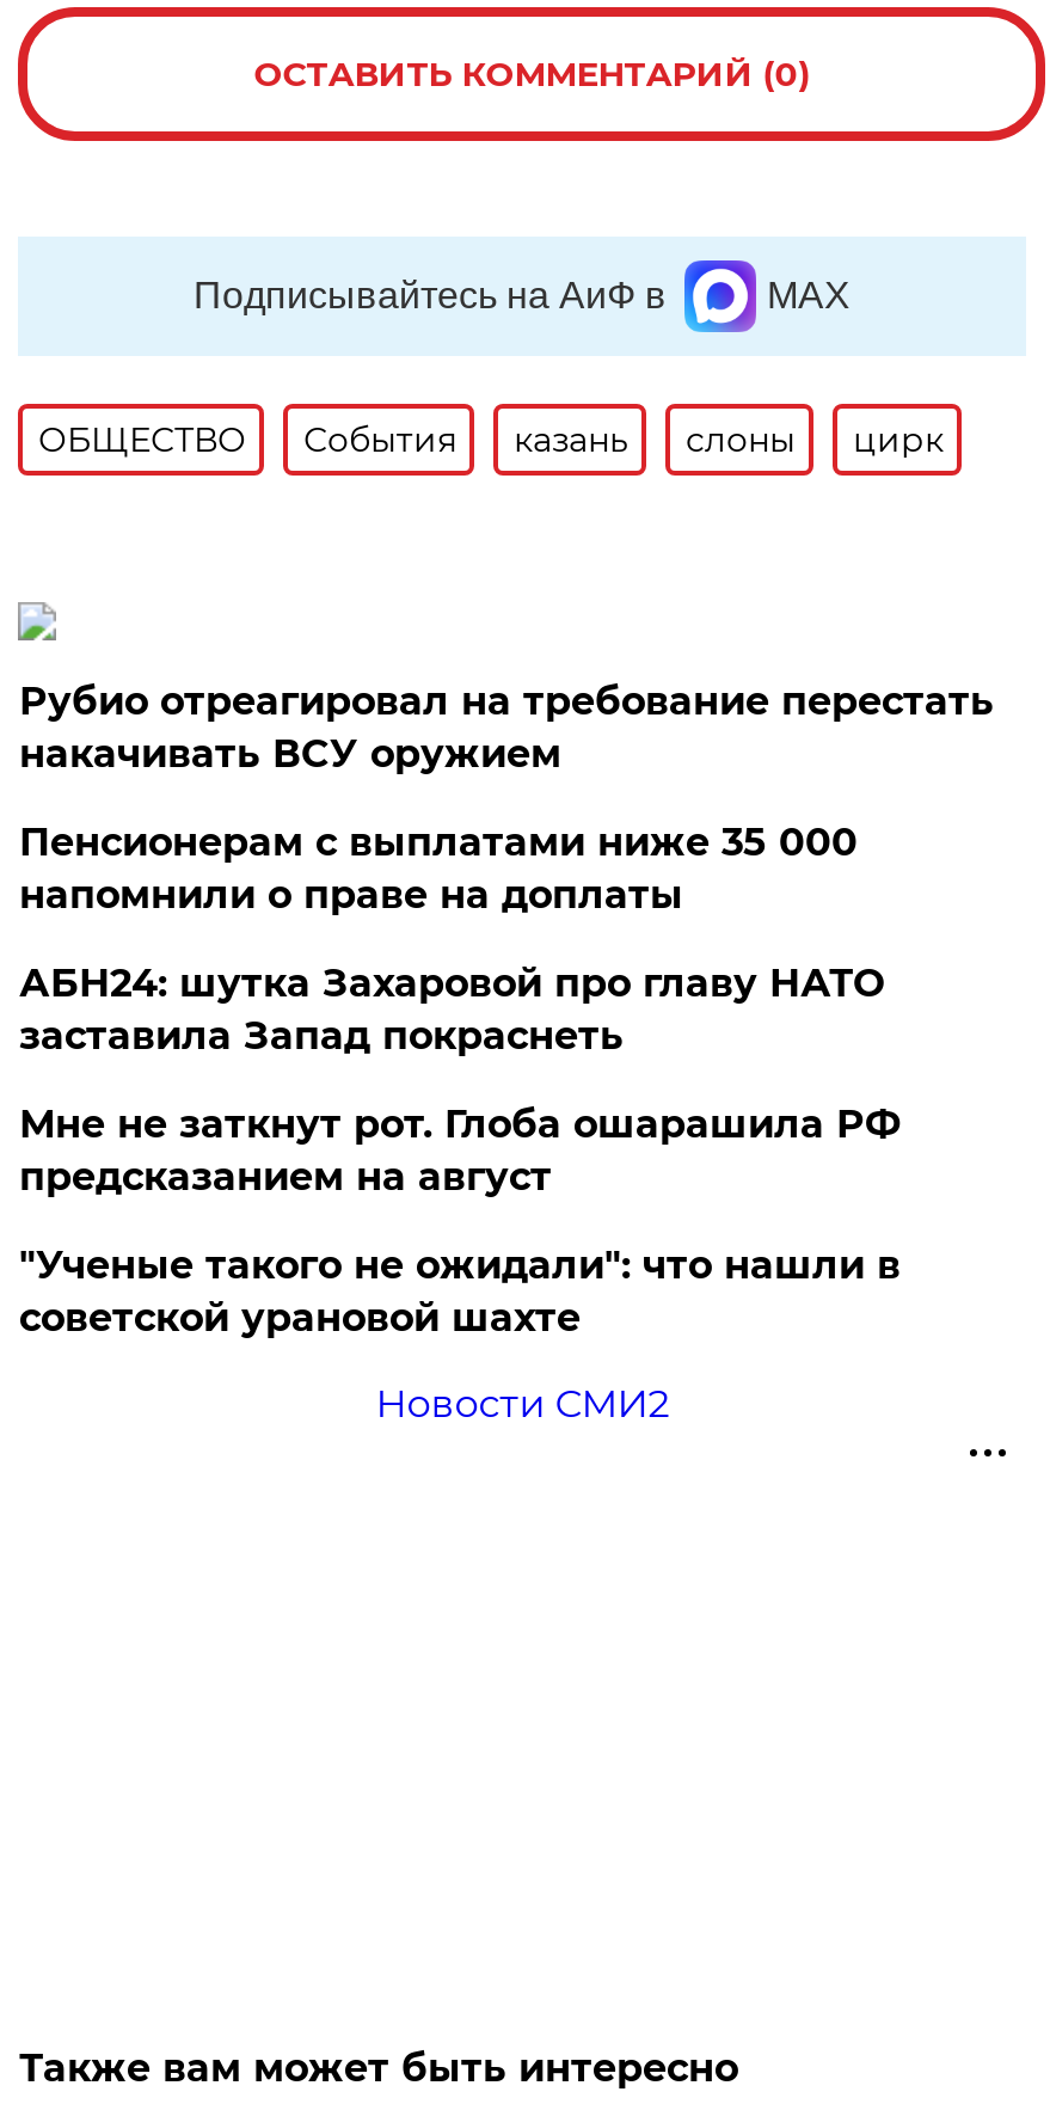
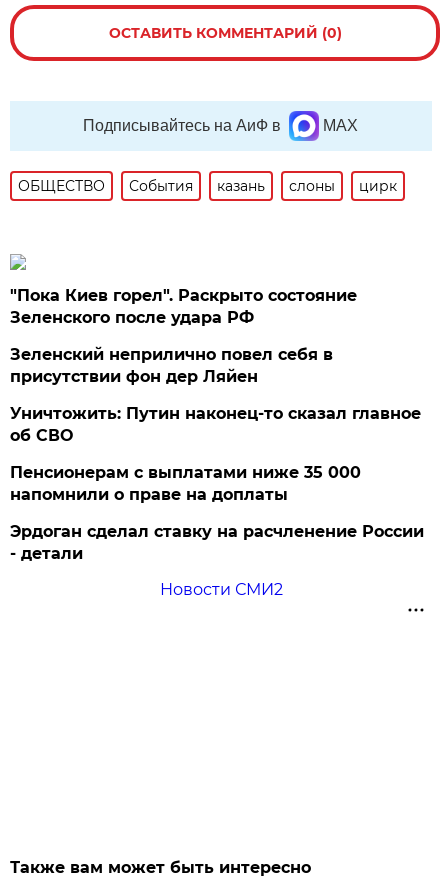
[19,679,994,777] Рубио отреагировал на требование перестать | накачивать ВСУ оружием -> [10,286,421,445] "Пока Киев горел". Раскрыто состояние | Зеленского после удара РФ | Зеленский неприлично повел cебя в | присутствии фон дер Ляйен | Уничтожить: Путин наконец-то сказал главное | об СВО
moved [19,820,857,918] -> [10,463,361,504]: Пенсионерам с выплатами ниже 35 000 | напомнили о праве на доплаты
[19,961,900,1341] АБН24: шутка Захаровой про главу НАТО | заставила Запад покраснеть | Мне не заткнут рот. Глоба ошарашила РФ | предсказанием на август | "Ученые такого не ожидали": что нашли в | советской урановой шахте -> [10,522,424,563] Эрдоган сделал ставку на расчленение России | - детали

